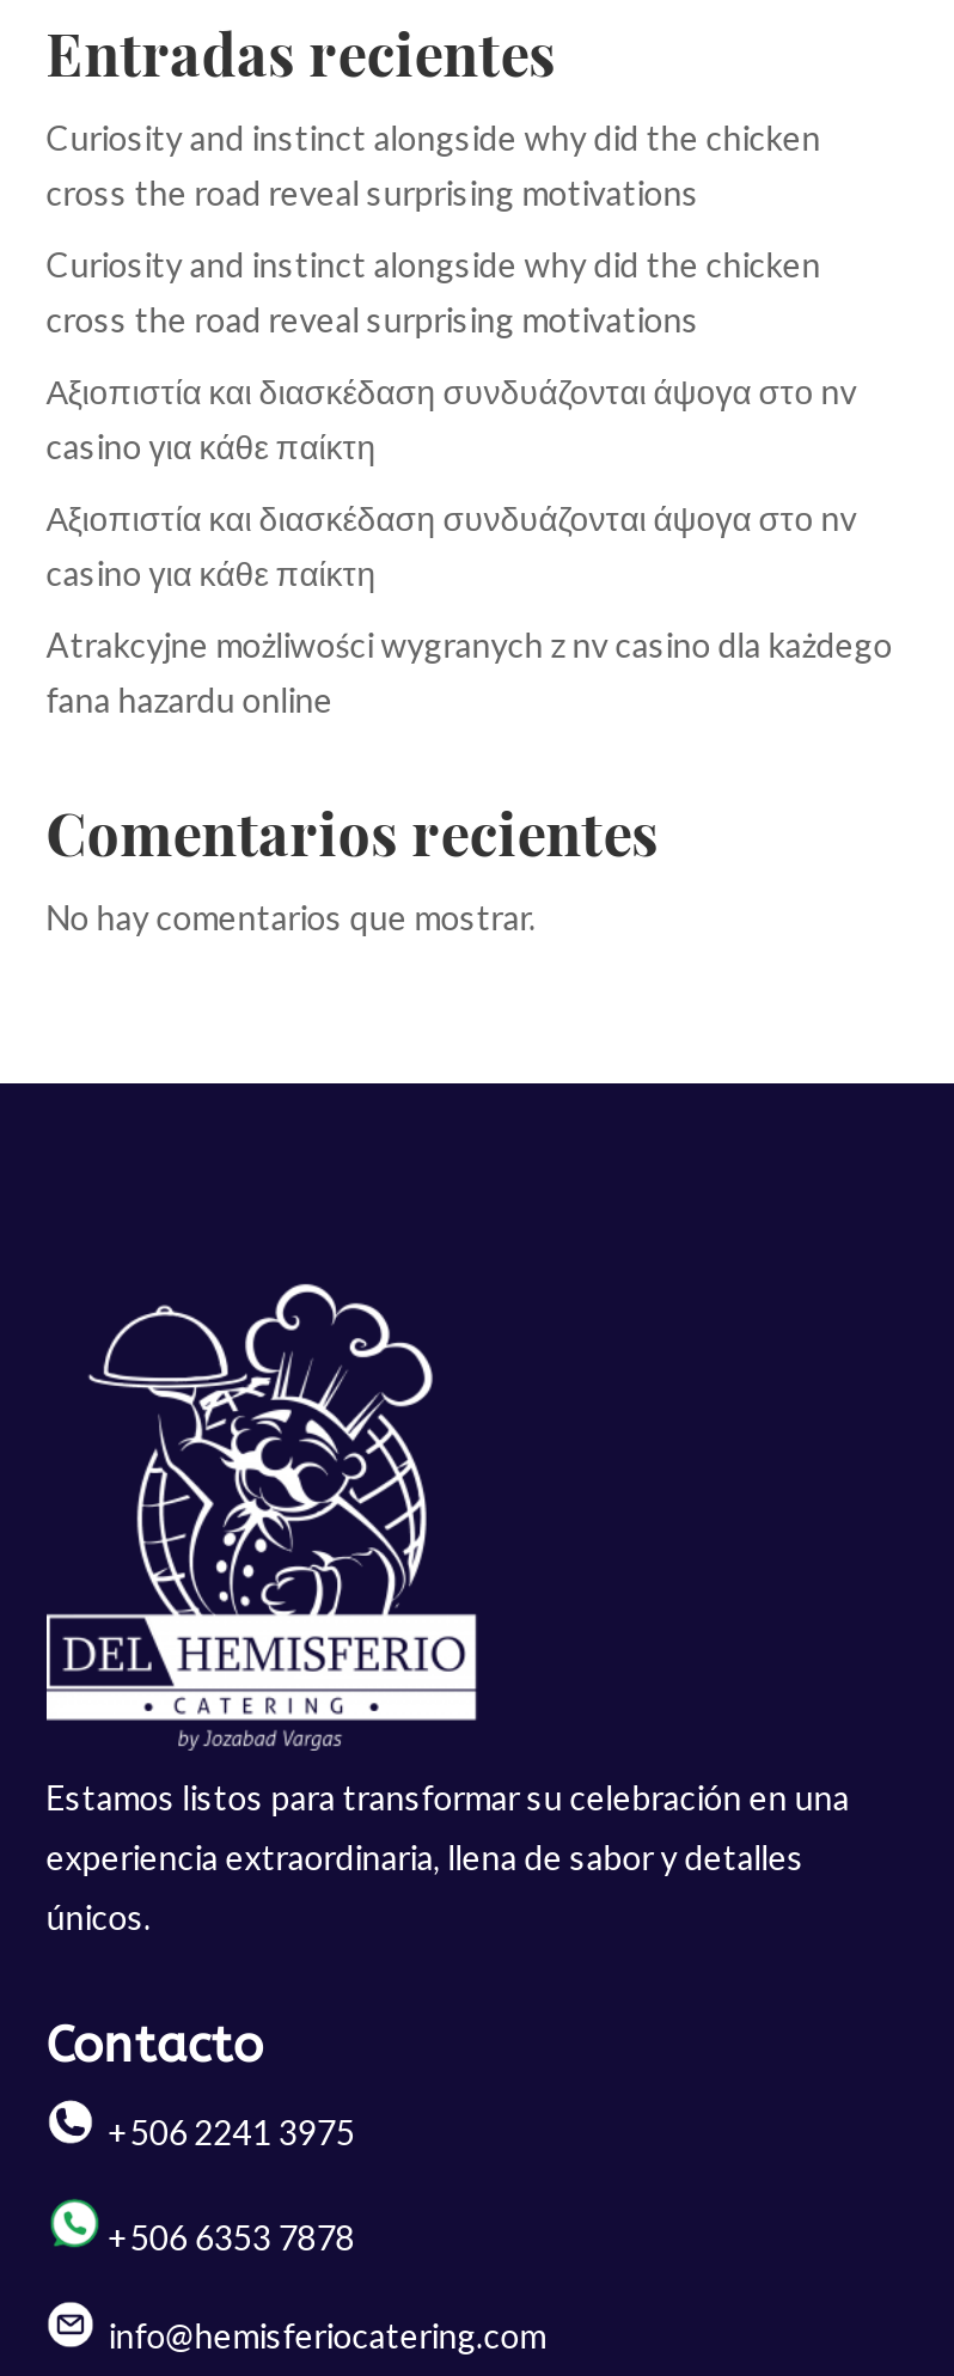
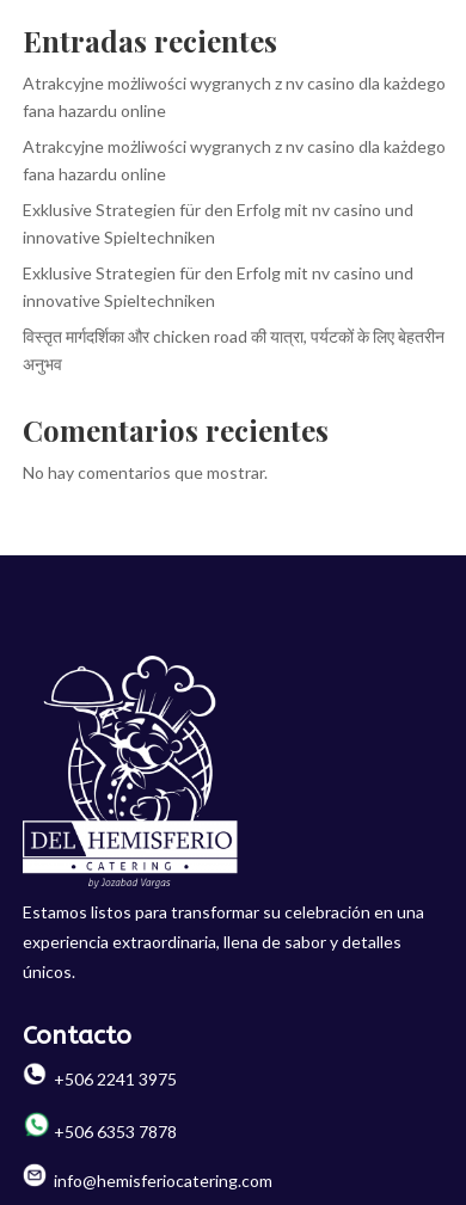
[46,117,857,593] Curiosity and instinct alongside why did the chicken | cross the road reveal surprising motivations | Curiosity and instinct alongside why did the chicken | cross the road reveal surprising motivations | Αξιοπιστία και διασκέδαση συνδυάζονται άψογα στο nv | casino για κάθε παίκτη | Αξιοπιστία και διασκέδαση συνδυάζονται άψογα στο nv | casino για κάθε παίκτη -> none
moved [46,624,893,720] -> [22,73,445,121]: Atrakcyjne możliwości wygranych z nv casino dla każdego | fana hazardu online
none -> [22,136,445,374] Atrakcyjne możliwości wygranych z nv casino dla każdego | fana hazardu online | Exklusive Strategien für den Erfolg mit nv casino und | innovative Spieltechniken | Exklusive Strategien für den Erfolg mit nv casino und | innovative Spieltechniken | विस्तृत मार्गदर्शिका और chicken road की यात्रा, पर्यटकों के लिए बेहतरीन | अनुभव

